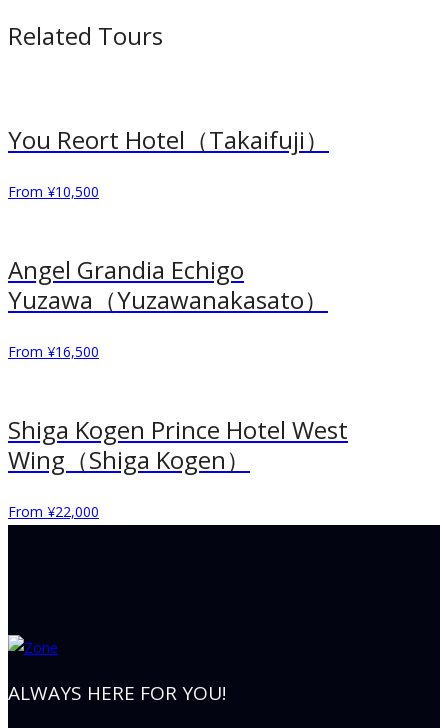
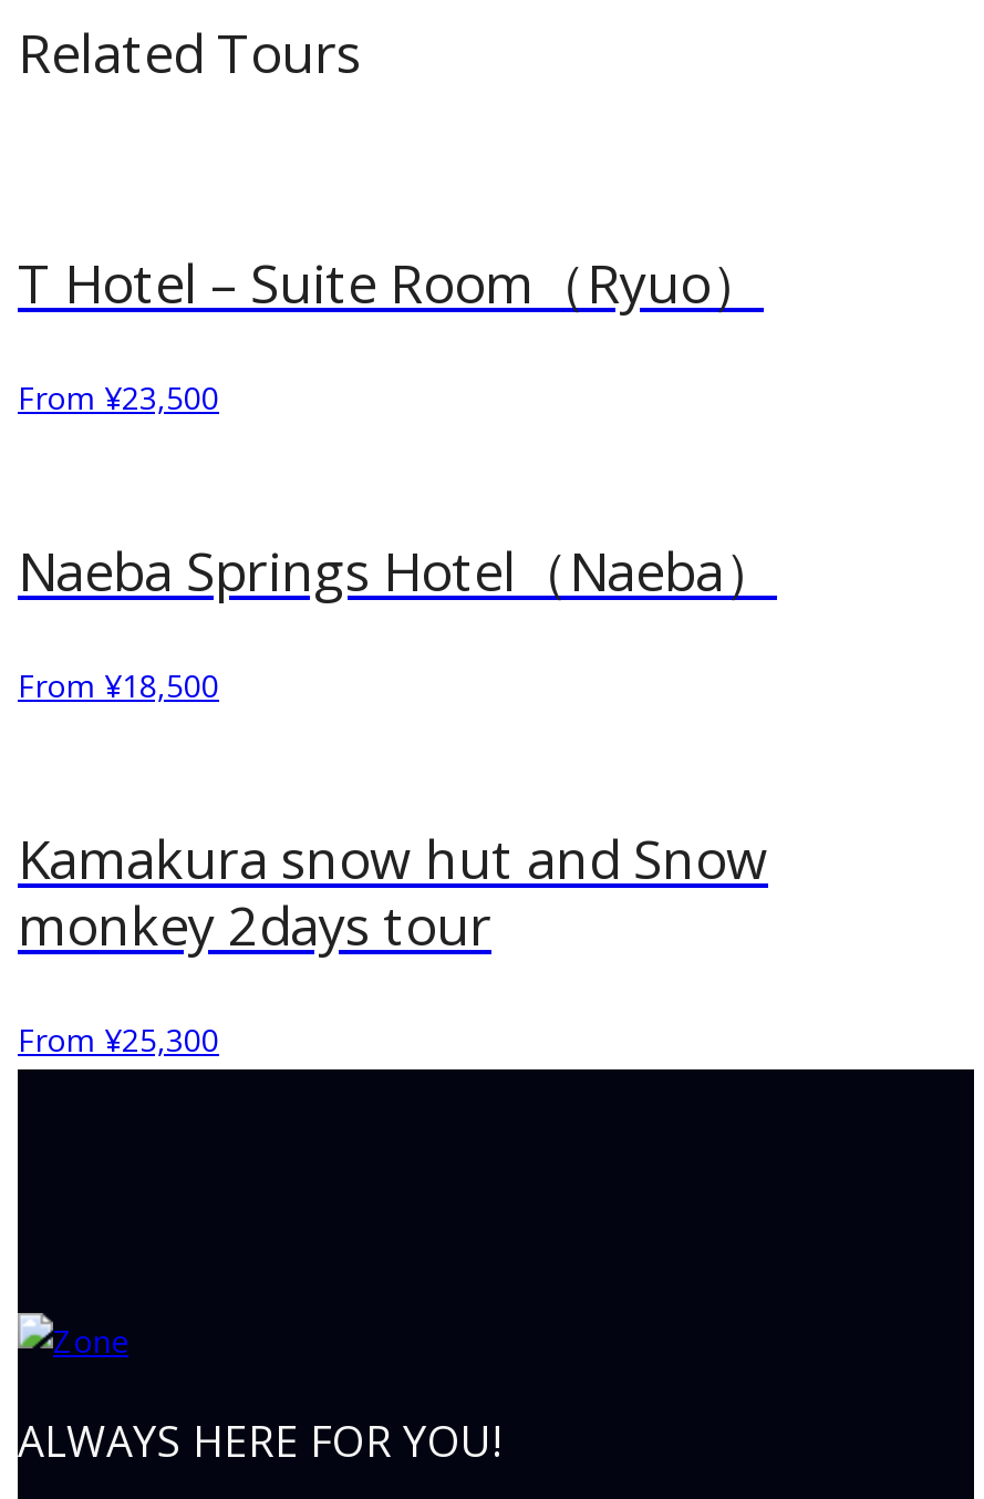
[8,123,329,156] You Reort Hotel（Takaifuji） -> [18,246,764,319] T Hotel – Suite Room（Ryuo）
[8,182,99,201] From ¥10,500 -> [18,376,219,418] From ¥23,500
[8,253,328,316] Angel Grandia Echigo | Yuzawa（Yuzawanakasato） -> [18,534,777,607] Naeba Springs Hotel（Naeba）
[8,342,99,361] From ¥16,500 -> [18,664,219,706] From ¥18,500
[8,413,348,476] Shiga Kogen Prince Hotel West | Wing（Shiga Kogen） -> [18,821,768,961] Kamakura snow hut and Snow | monkey 2days tour
[8,502,99,521] From ¥22,000 -> [18,1019,219,1061] From ¥25,300

